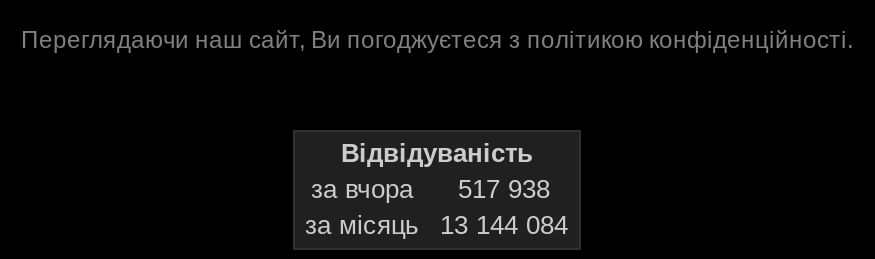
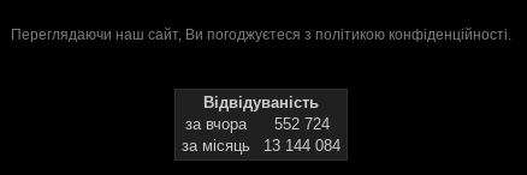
[311,174,550,204] за вчора 517 938 -> [185,115,329,133] за вчора 552 724

